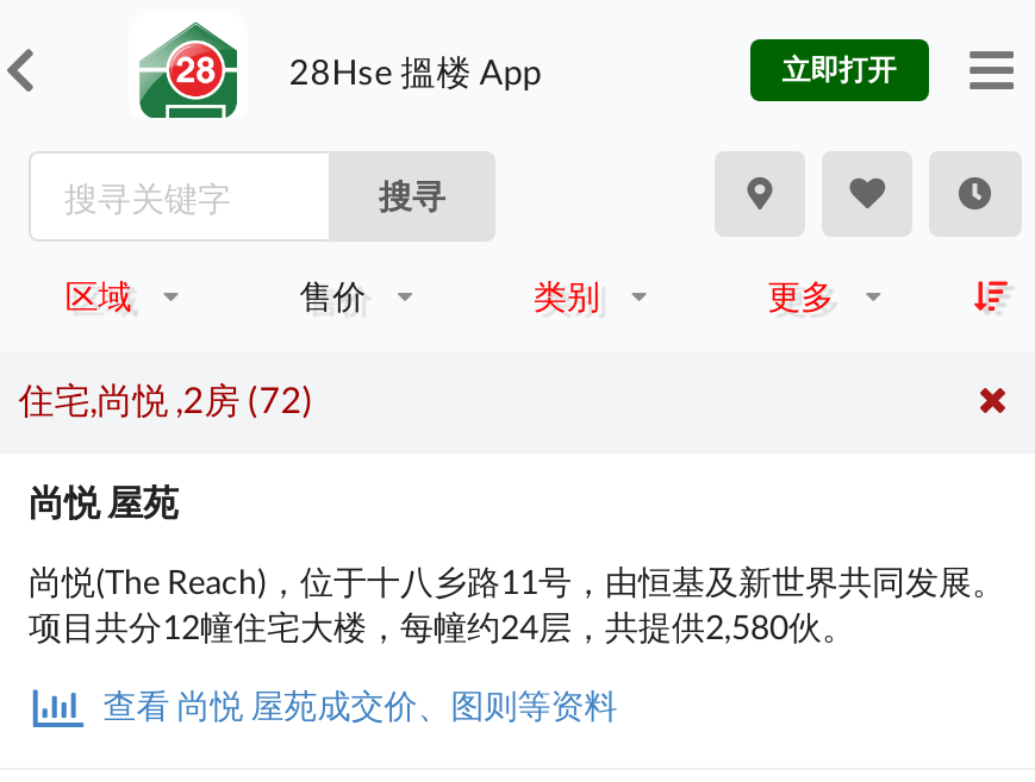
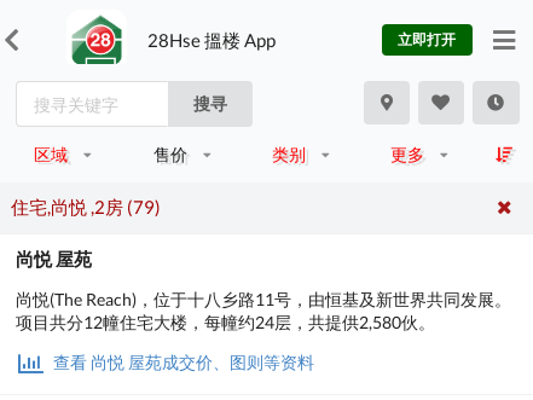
[19,378,314,420] 住宅,尚悦 ,2房 (72) -> [11,196,161,218] 住宅,尚悦 ,2房 (79)

